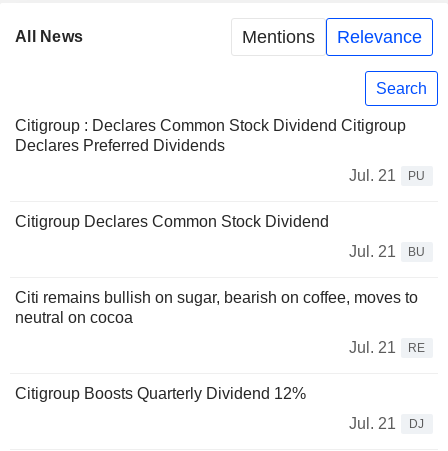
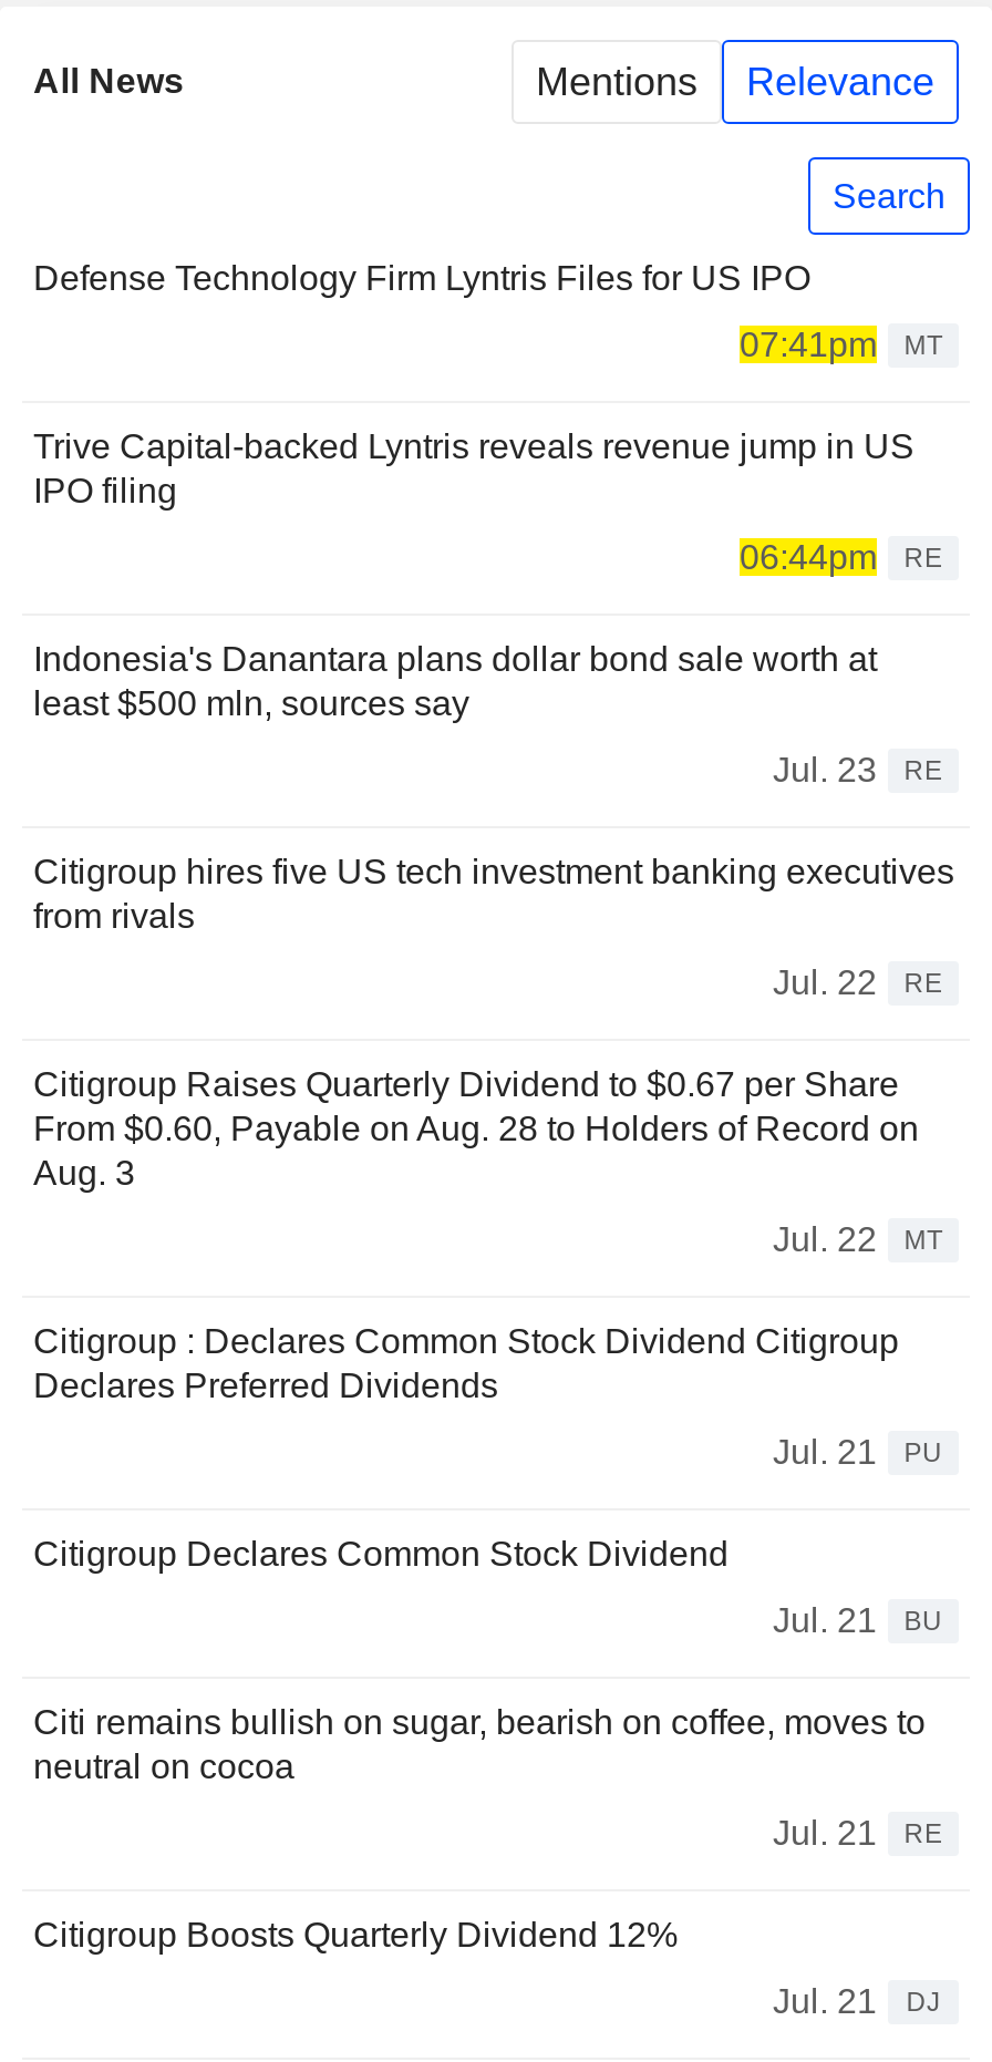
none -> [33,260,954,1259] Defense Technology Firm Lyntris Files for US IPO | 07:41pm | MT | Trive Capital-backed Lyntris reveals revenue jump in US | IPO filing | 06:44pm | RE | Indonesia's Danantara plans dollar bond sale worth at | least $500 mln, sources say | Jul. 23 | RE | Citigroup hires five US tech investment banking executives | from rivals | Jul. 22 | RE | Citigroup Raises Quarterly Dividend to $0.67 per Share | From $0.60, Payable on Aug. 28 to Holders of Record on | Aug. 3 | Jul. 22 | MT

